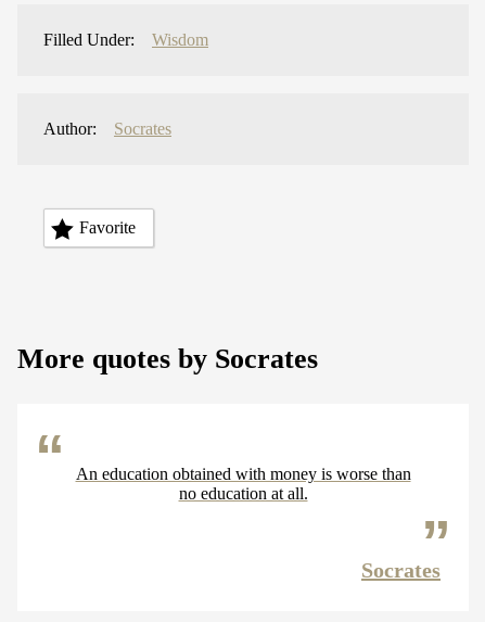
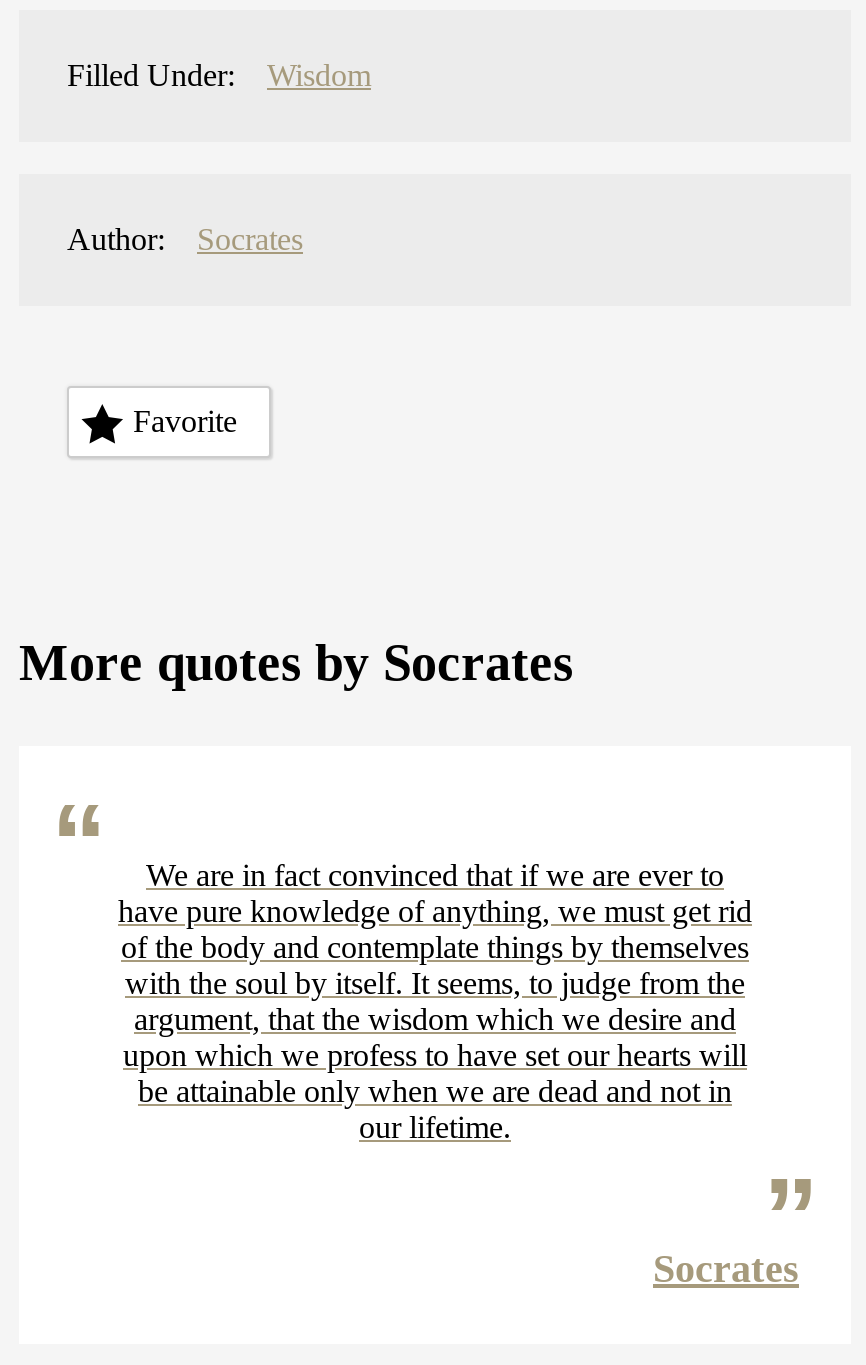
[75,465,411,503] An education obtained with money is worse than | no education at all. -> [118,858,752,1144] We are in fact convinced that if we are ever to | have pure knowledge of anything, we must get rid | of the body and contemplate things by themselves | with the soul by itself. It seems, to judge from the | argument, that the wisdom which we desire and | upon which we profess to have set our hearts will | be attainable only when we are dead and not in | our lifetime.

